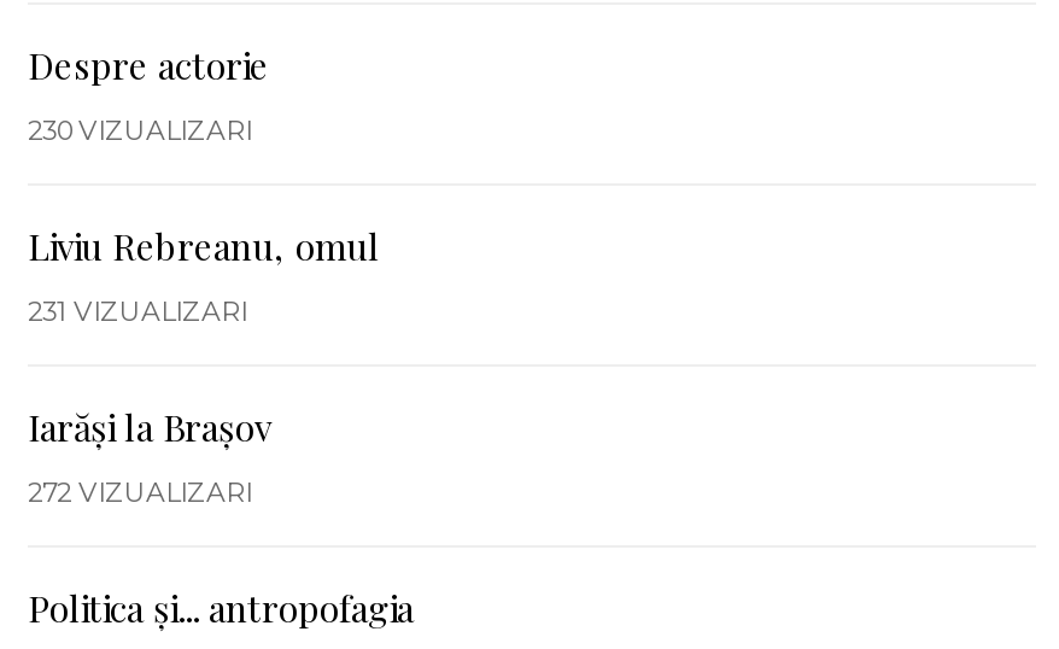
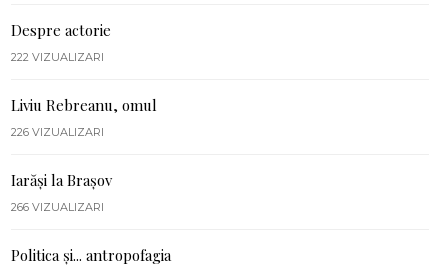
[28,114,252,148] 230 VIZUALIZARI -> [11,50,104,64] 222 VIZUALIZARI
[28,295,247,329] 231 VIZUALIZARI -> [11,125,104,139] 226 VIZUALIZARI
[28,476,252,510] 272 VIZUALIZARI -> [11,200,104,214] 266 VIZUALIZARI

